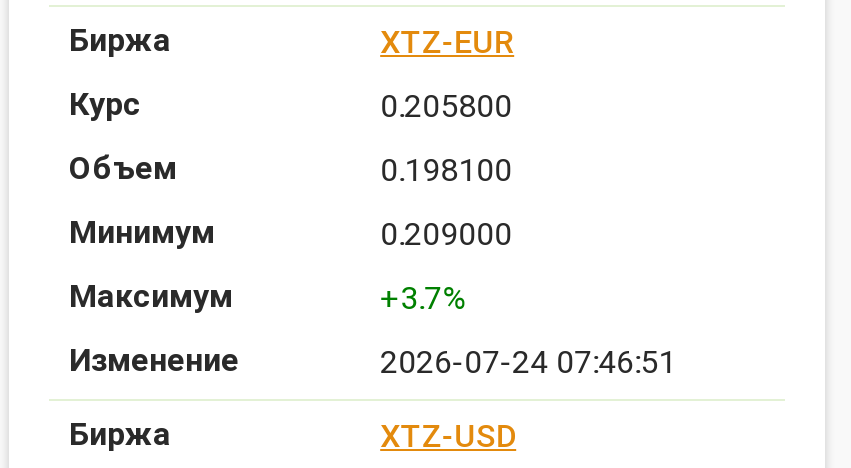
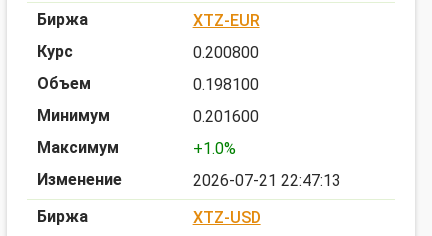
[380,87,512,125] 0.205800 -> [193,43,259,62] 0.200800
[380,215,512,253] 0.209000 -> [193,107,259,126] 0.201600
[380,279,466,317] +3.7% -> [193,139,236,158] +1.0%
[380,343,676,381] 2026-07-24 07:46:51 -> [193,171,341,190] 2026-07-21 22:47:13

